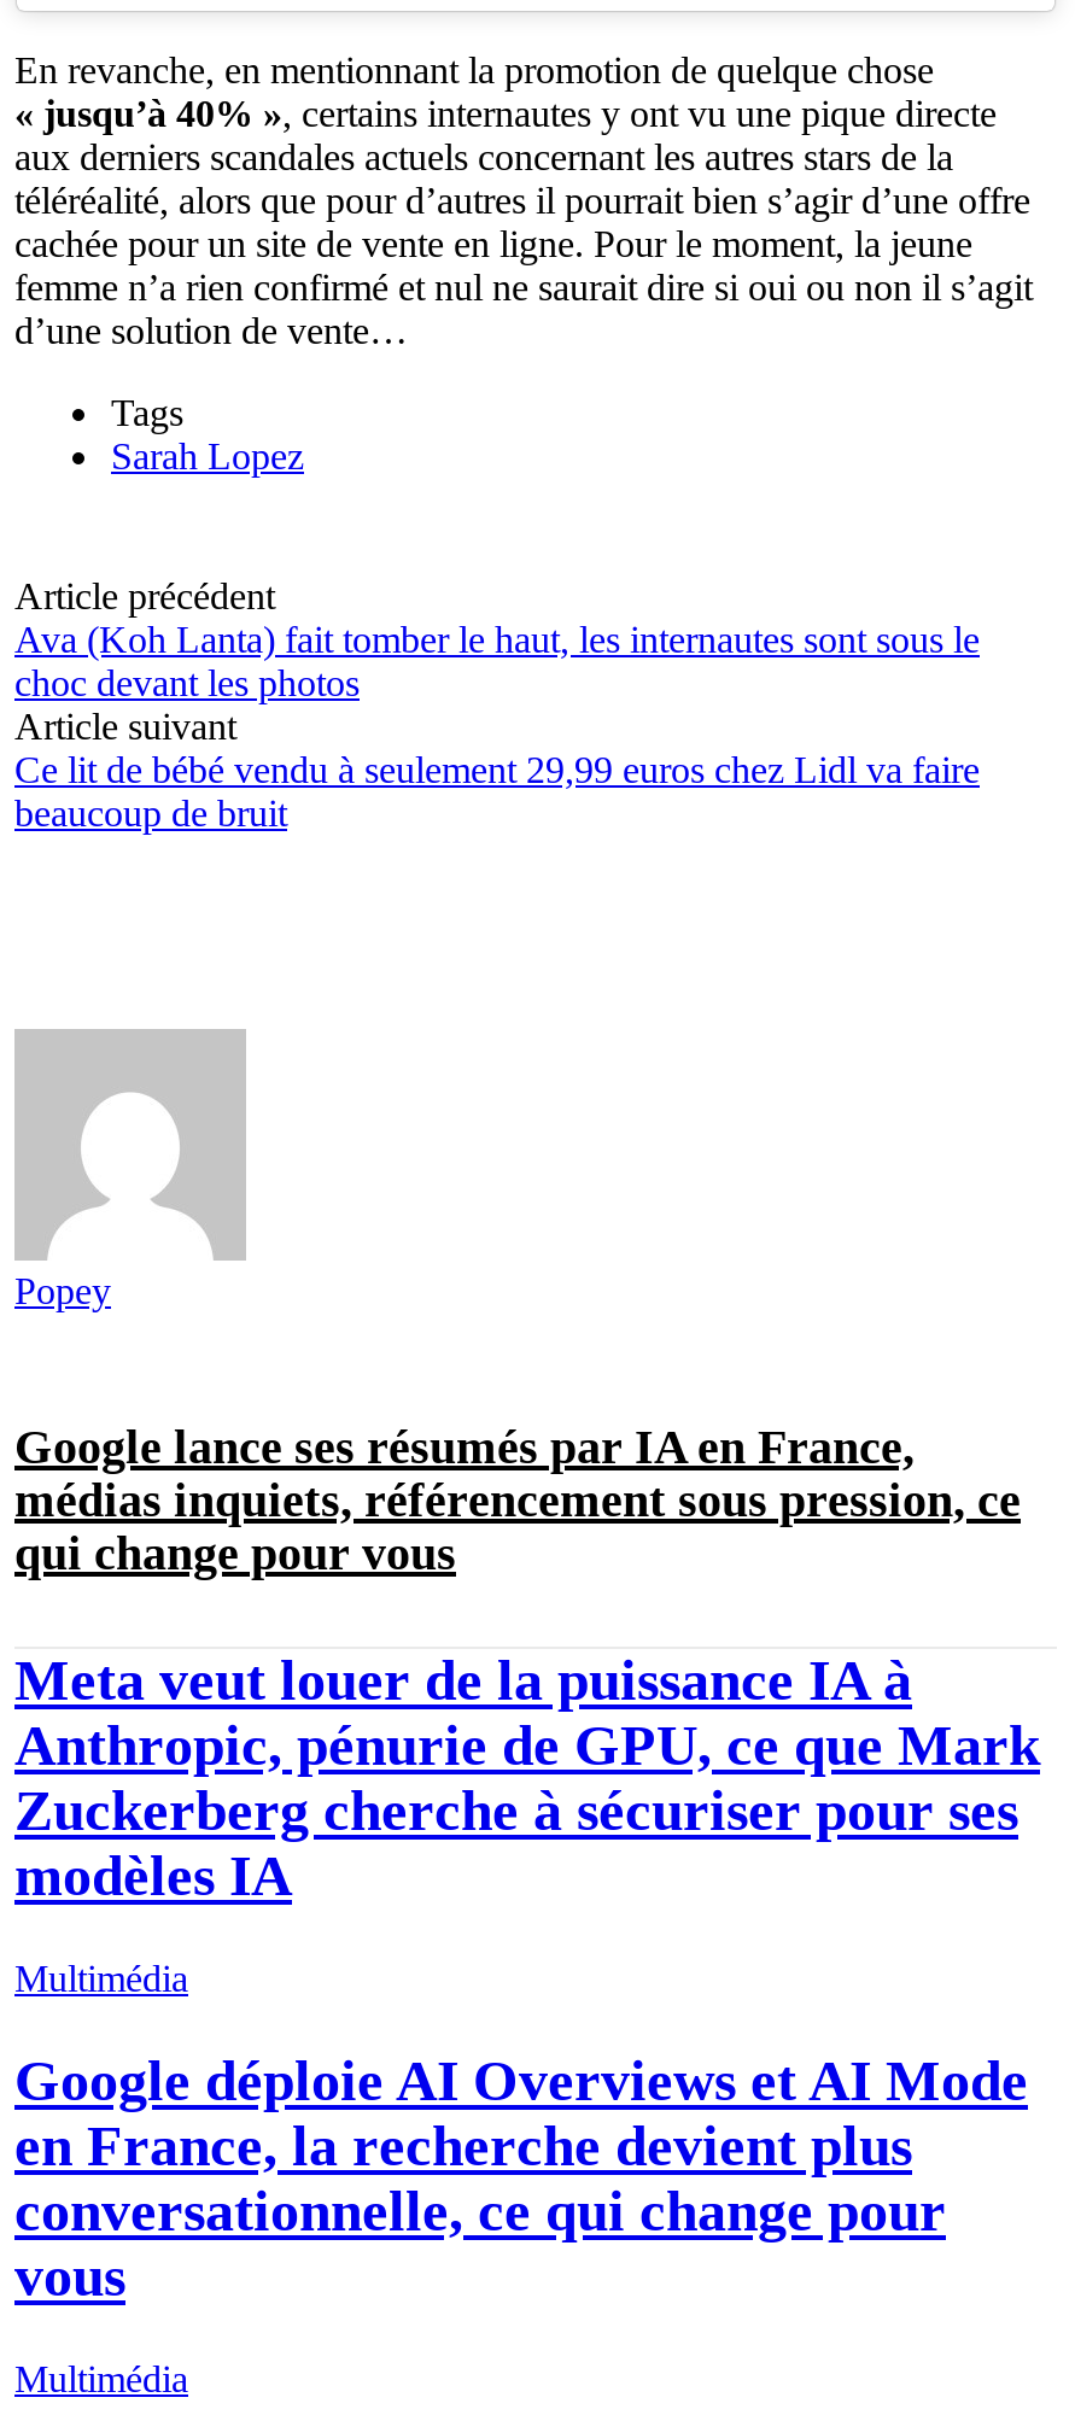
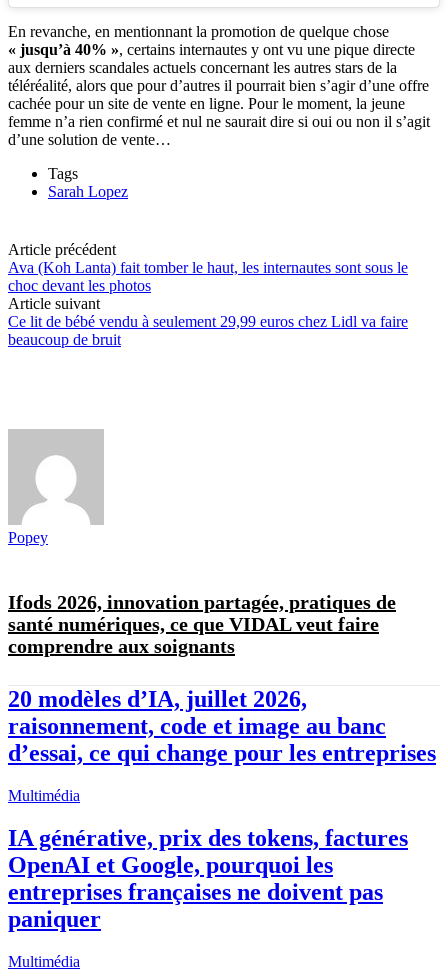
[14,1420,1021,1579] Google lance ses résumés par IA en France, | médias inquiets, référencement sous pression, ce | qui change pour vous -> [8,591,396,657] Ifods 2026, innovation partagée, pratiques de | santé numériques, ce que VIDAL veut faire | comprendre aux soignants
[14,1649,1040,1907] Meta veut louer de la puissance IA à | Anthropic, pénurie de GPU, ce que Mark | Zuckerberg cherche à sécuriser pour ses | modèles IA -> [8,686,436,766] 20 modèles d’IA, juillet 2026, | raisonnement, code et image au banc | d’essai, ce qui change pour les entreprises
[14,2049,1028,2307] Google déploie AI Overviews et AI Mode | en France, la recherche devient plus | conversationnelle, ce qui change pour | vous -> [8,825,408,932] IA générative, prix des tokens, factures | OpenAI et Google, pourquoi les | entreprises françaises ne doivent pas | paniquer

